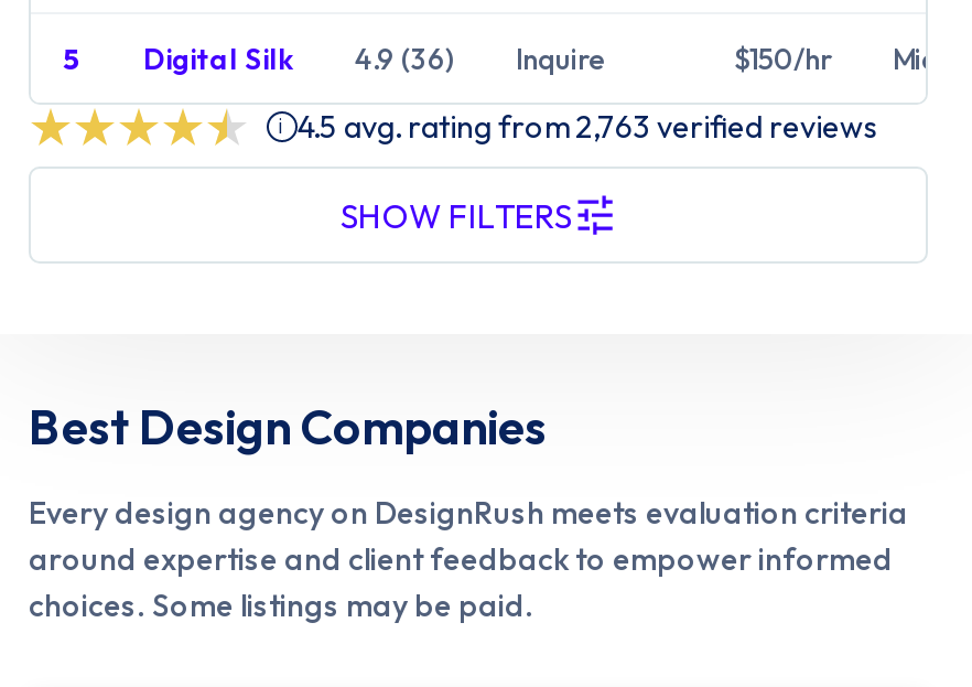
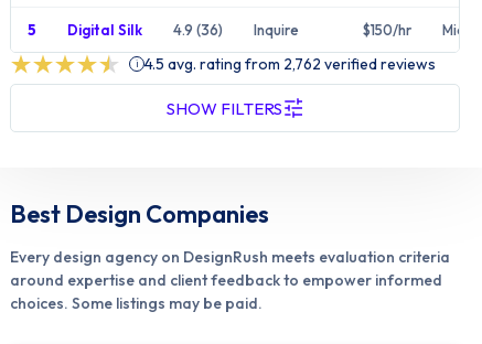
[279,106,879,146] i 4.5 avg. rating from 2,763 verified reviews -> [135,53,436,73] i 4.5 avg. rating from 2,762 verified reviews

